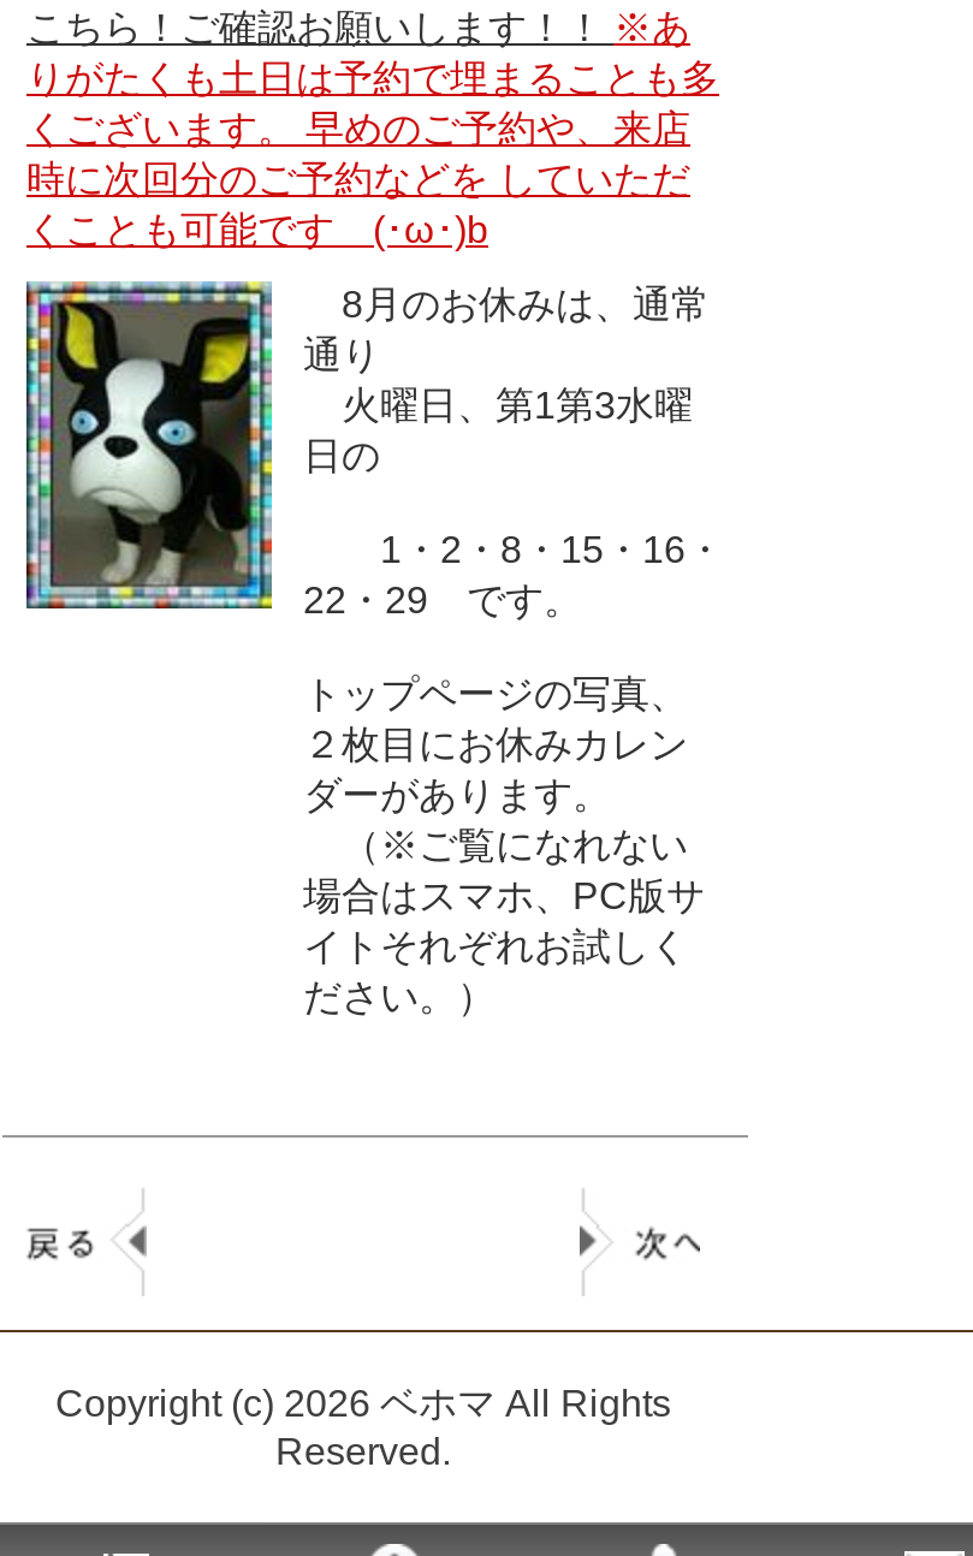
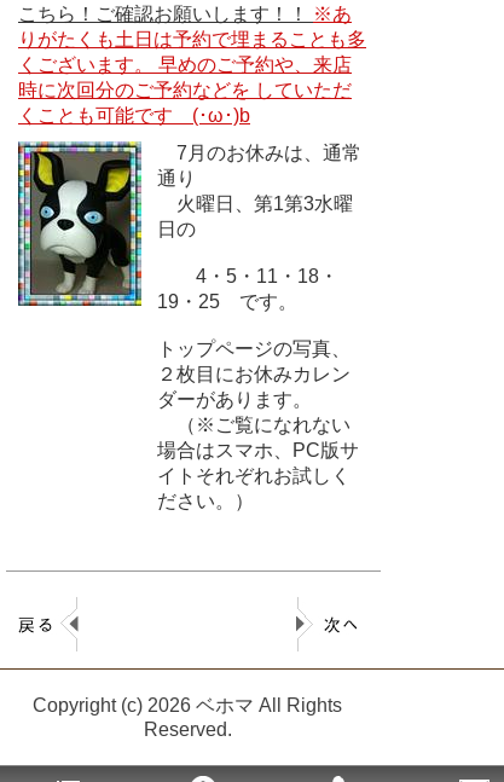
[303,284,710,325] 8月のお休みは、通常 -> [157,143,361,163] 7月のお休みは、通常
[303,529,724,620] 1・2・8・15・16・ | 22・29 です。 -> [157,266,338,312] 4・5・11・18・ | 19・25 です。

